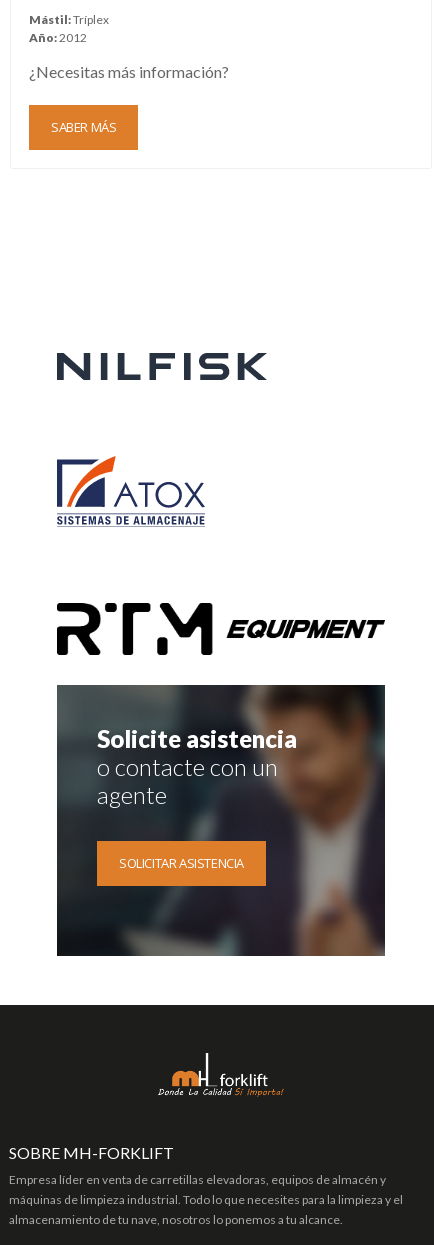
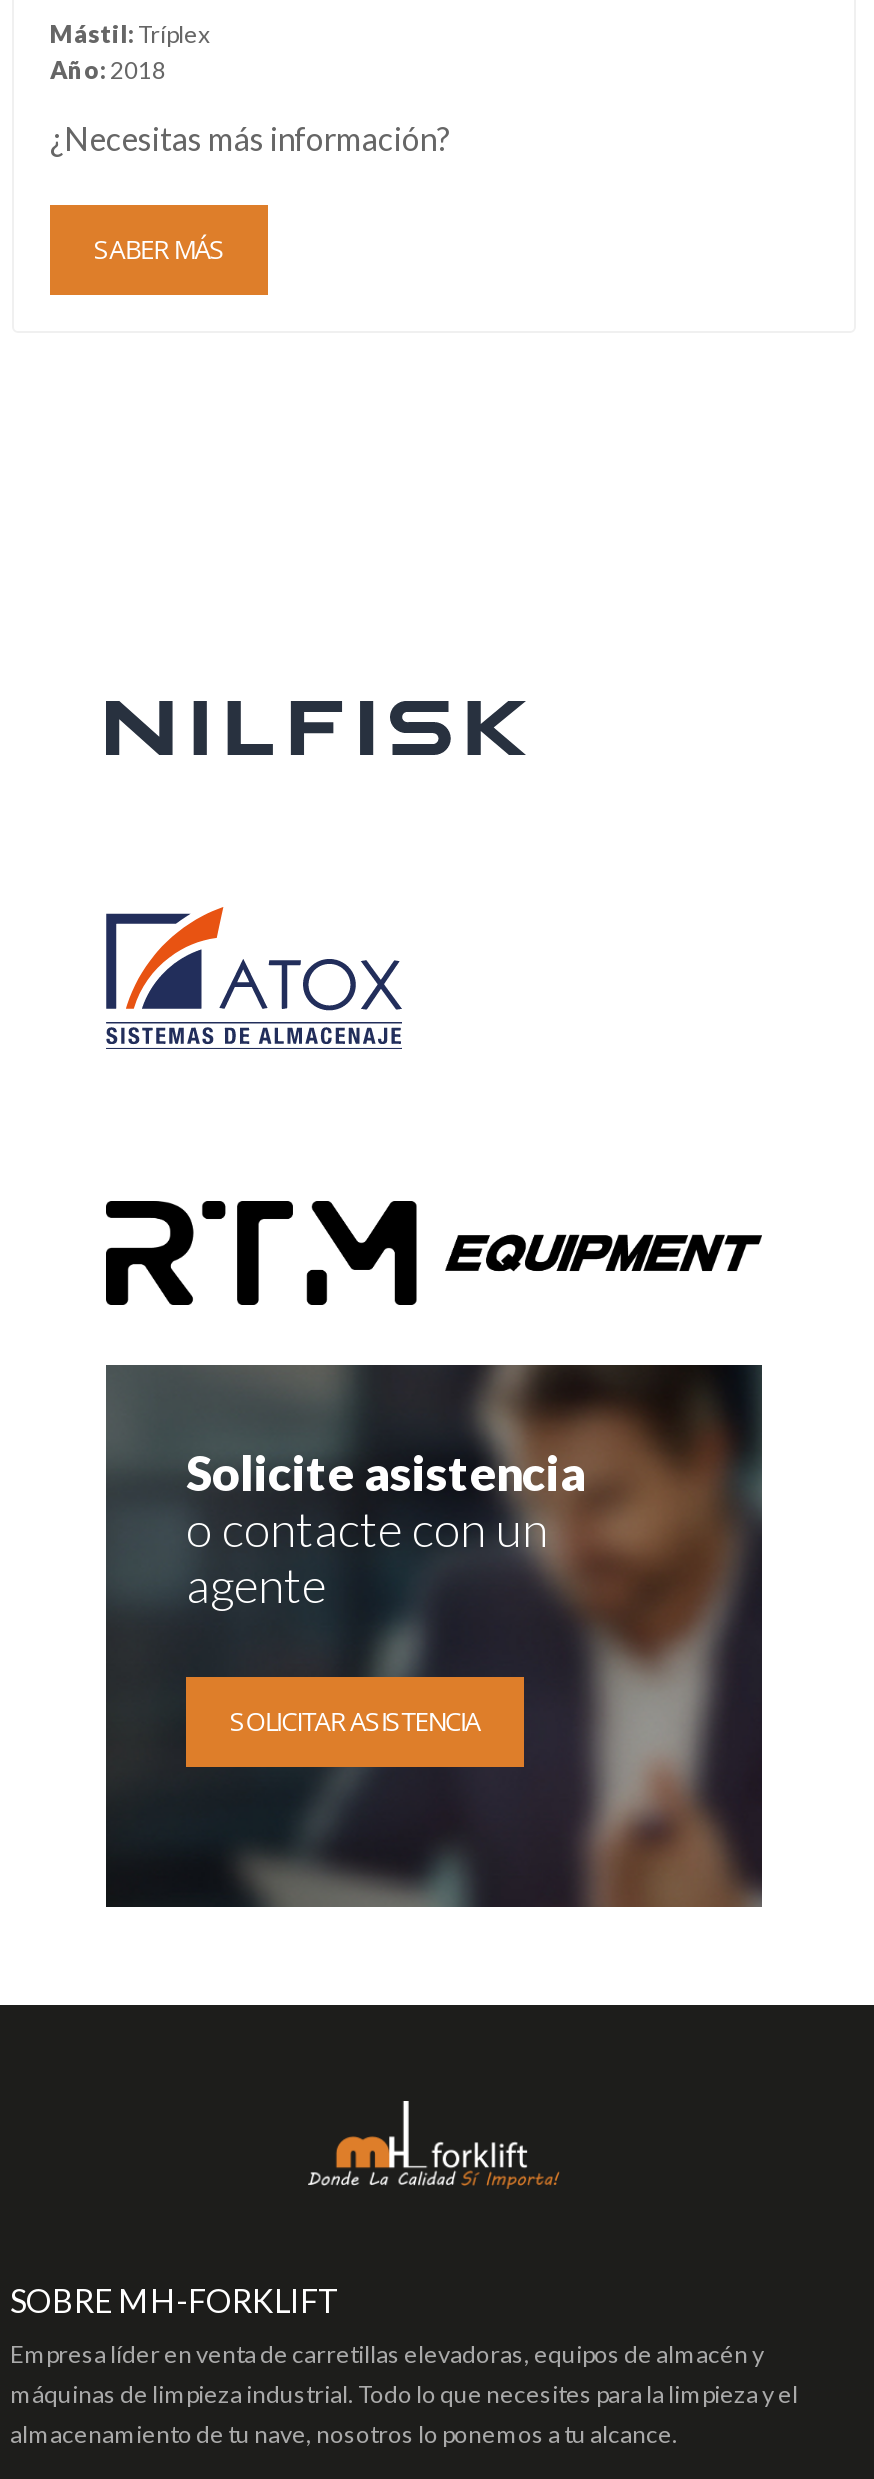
[29,30,87,45] Año: 2012 -> [50,56,166,86] Año: 2018

